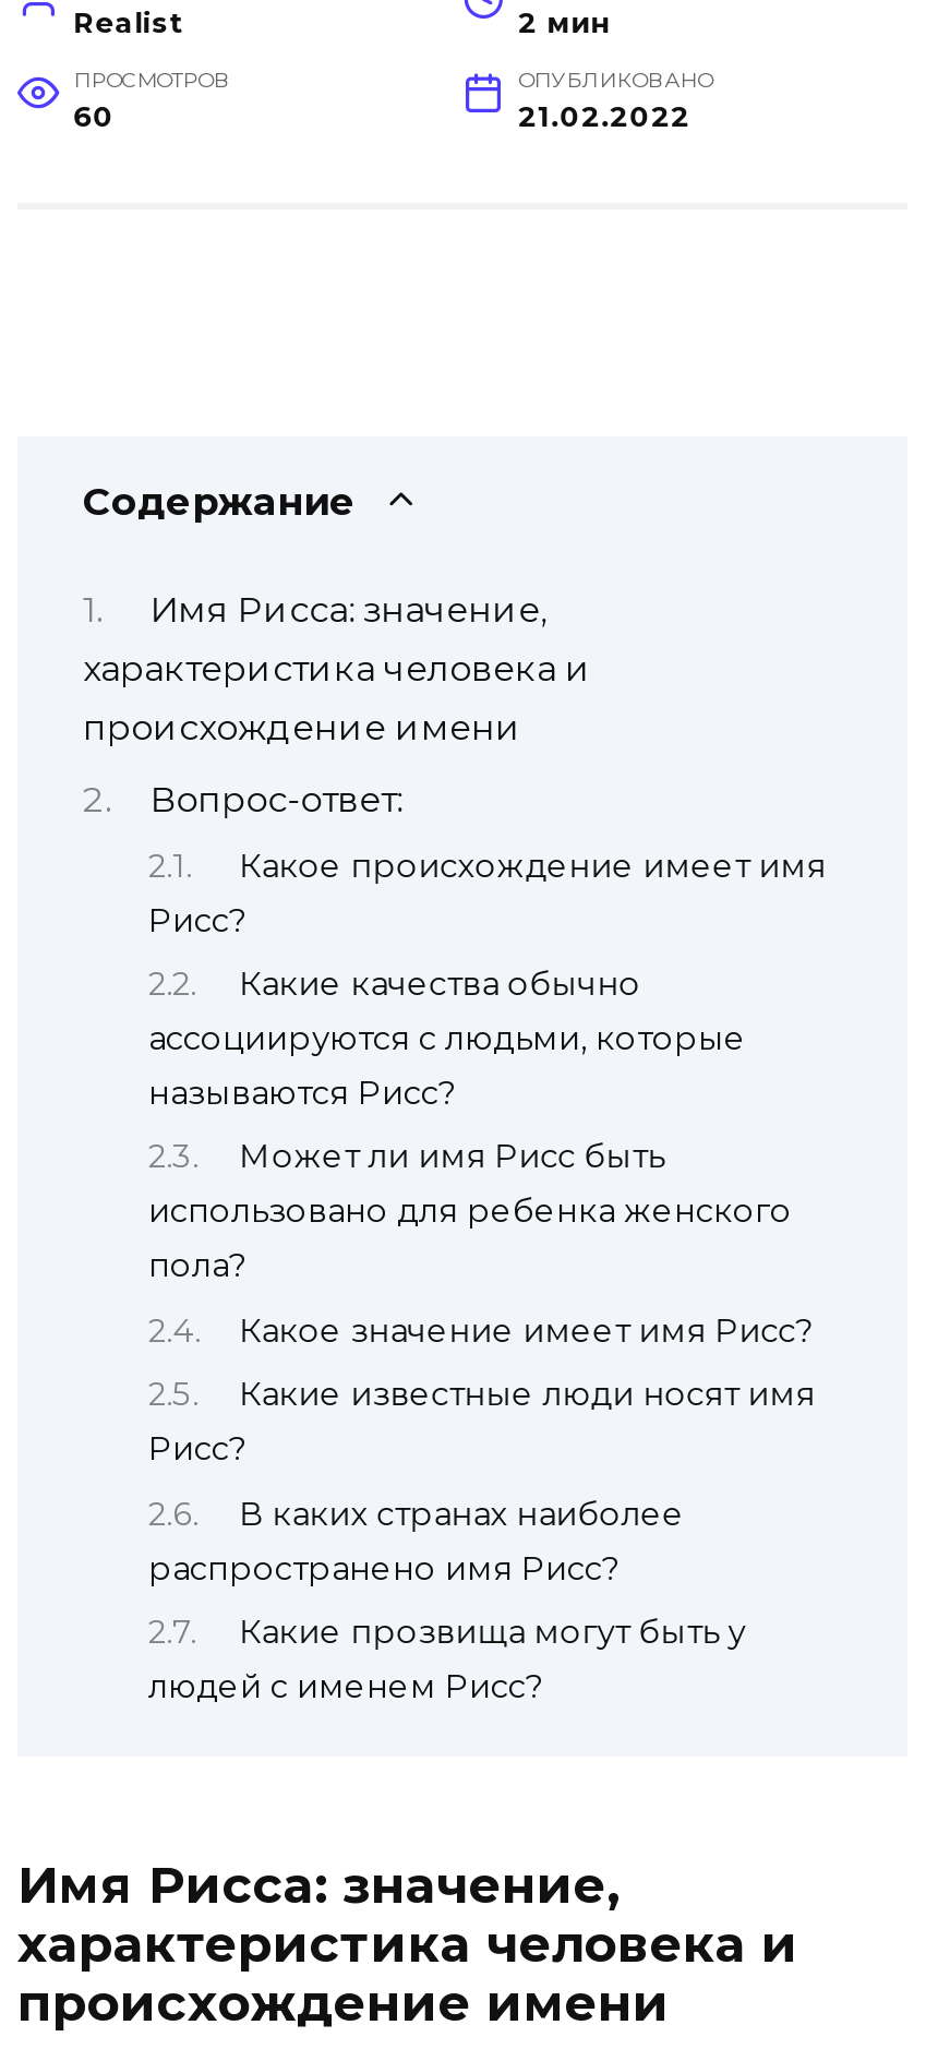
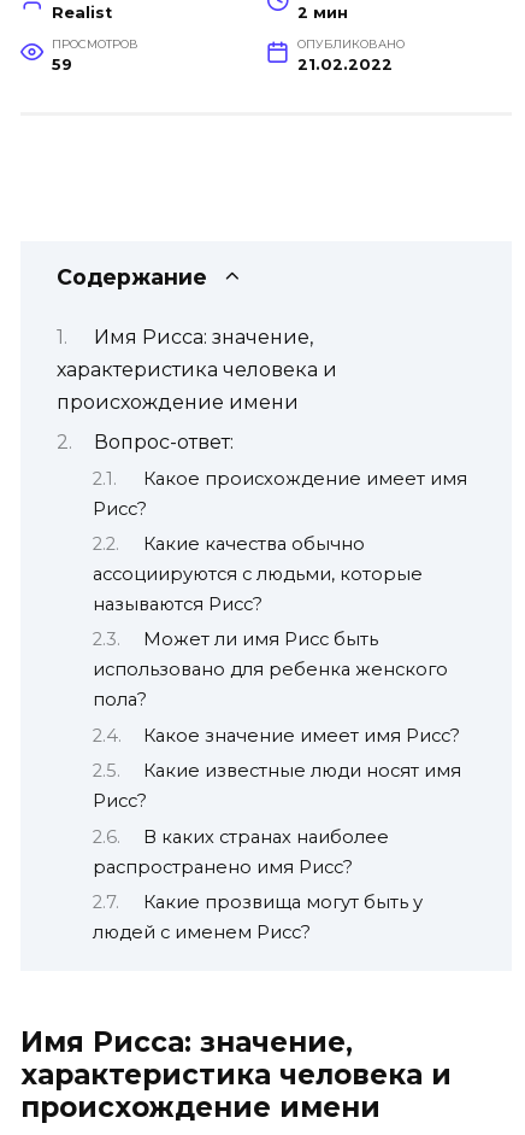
[73,101,115,134] 60 -> [51,56,72,74] 59

